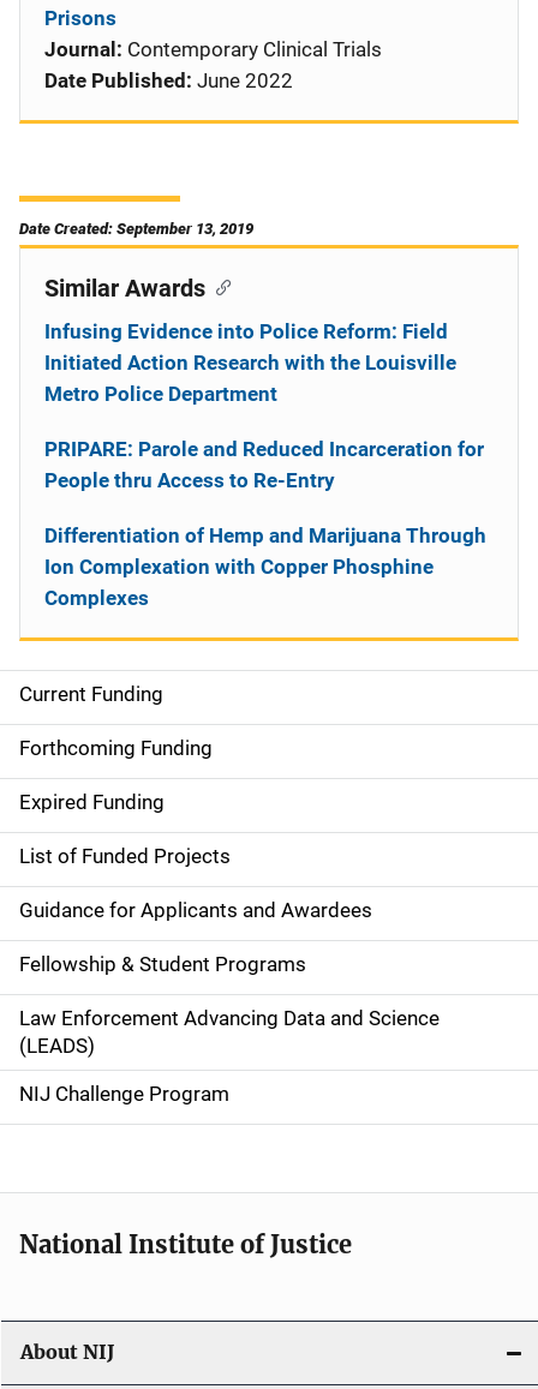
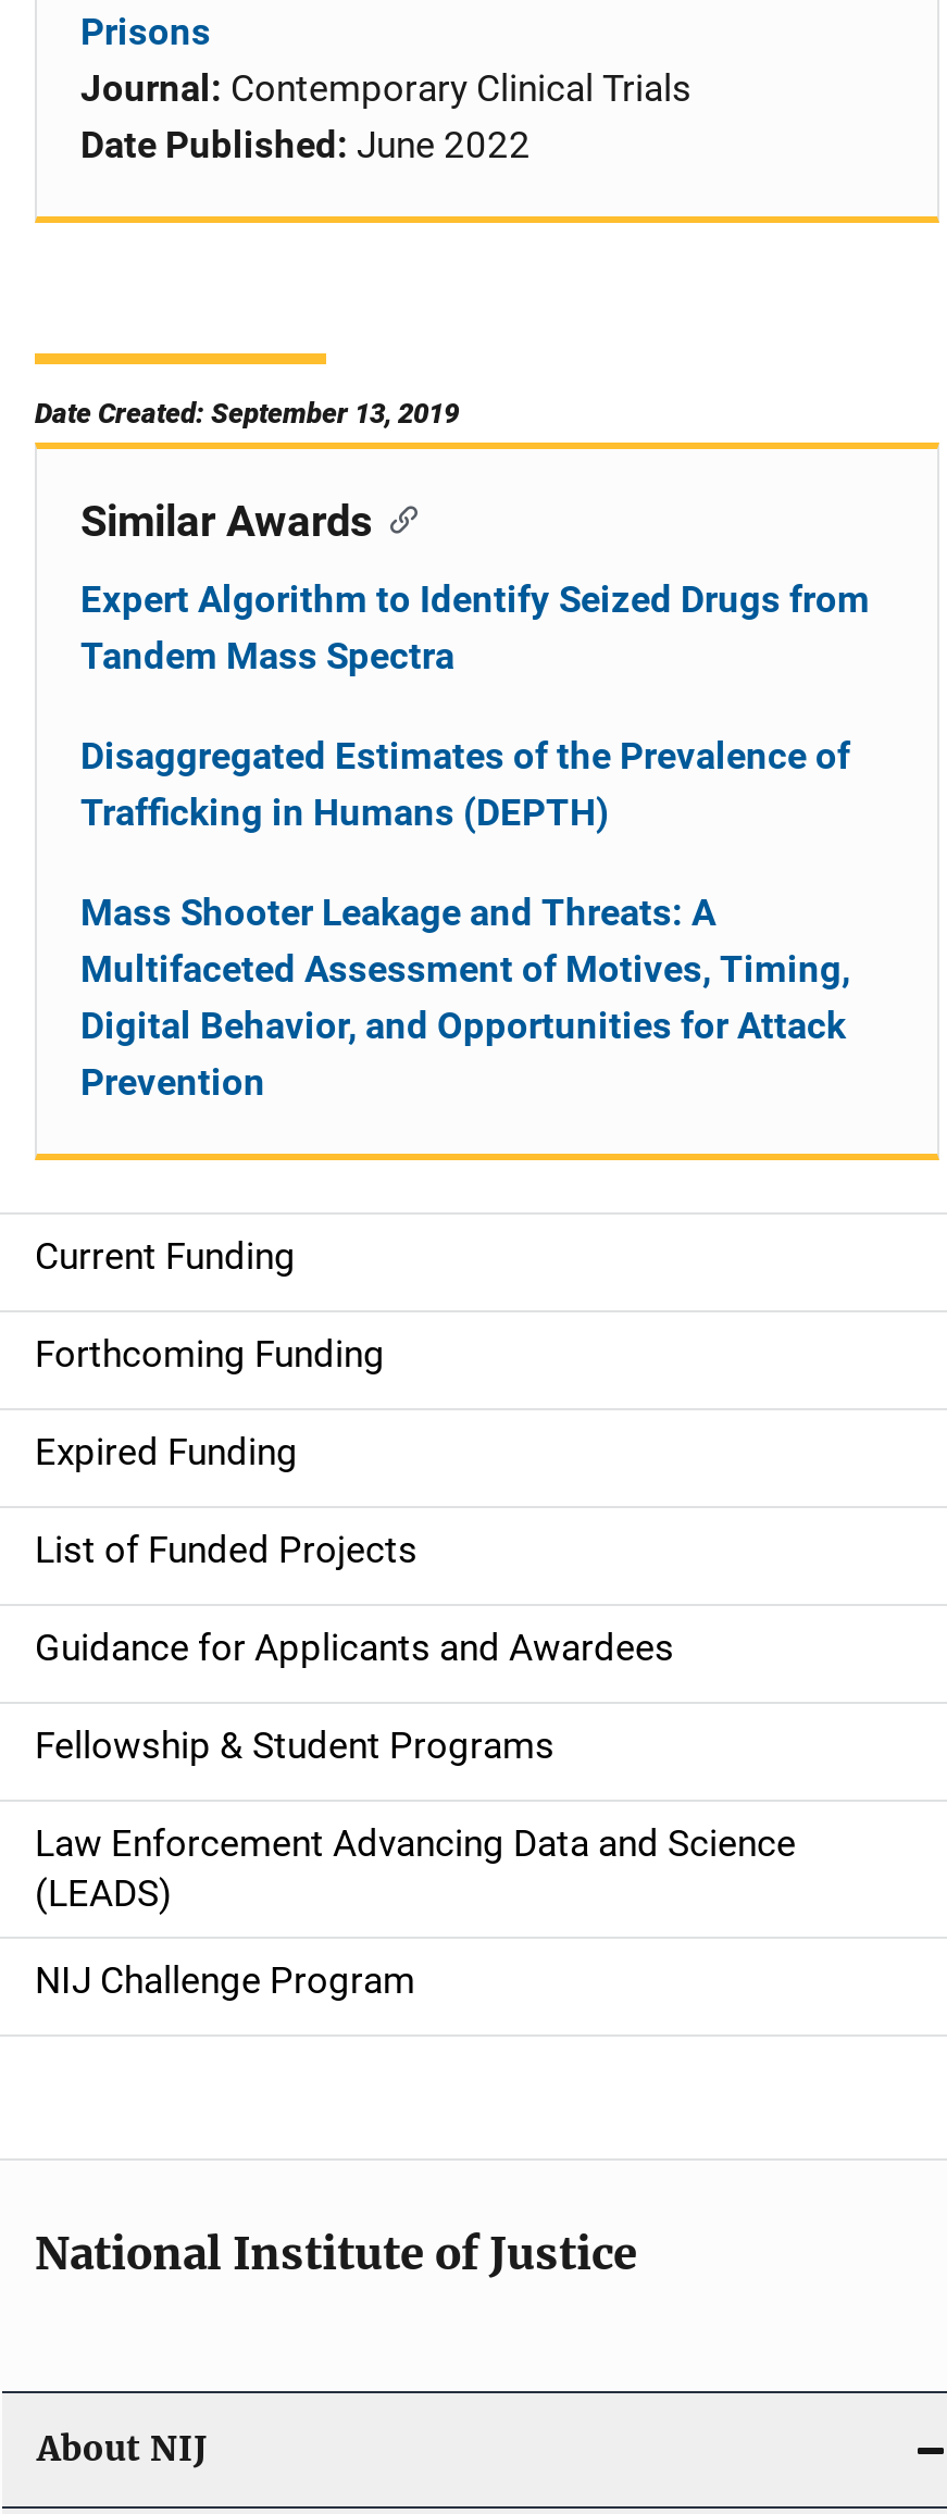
[44,319,456,406] Infusing Evidence into Police Reform: Field | Initiated Action Research with the Louisville | Metro Police Department -> [80,577,870,677] Expert Algorithm to Identify Seized Drugs from | Tandem Mass Spectra
[44,437,484,492] PRIPARE: Parole and Reduced Incarceration for | People thru Access to Re-Entry -> [80,734,850,834] Disaggregated Estimates of the Prevalence of | Trafficking in Humans (DEPTH)
[44,523,486,610] Differentiation of Hemp and Marijuana Through | Ion Complexation with Copper Phosphine | Complexes -> [80,891,850,1104] Mass Shooter Leakage and Threats: A | Multifaceted Assessment of Motives, Timing, | Digital Behavior, and Opportunities for Attack | Prevention

